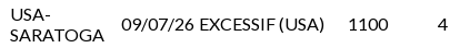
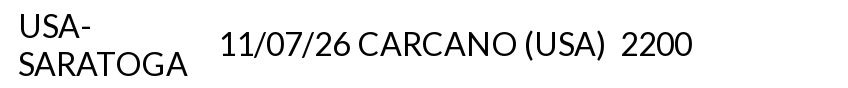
[121,13,448,34] 09/07/26 EXCESSIF (USA) | 1100 | 4 -> [218,24,692,62] 11/07/26 CARCANO (USA) 2200

